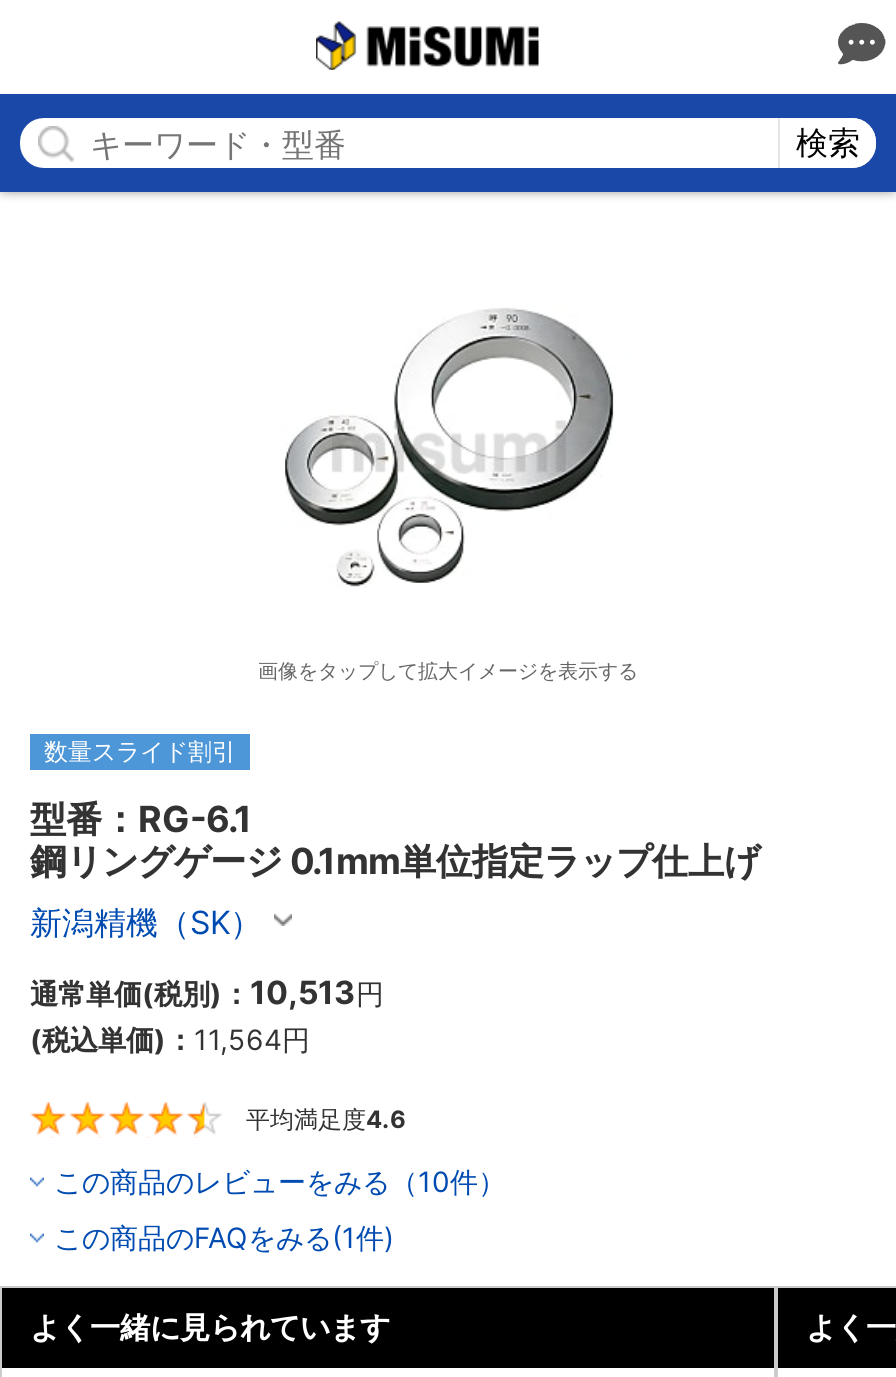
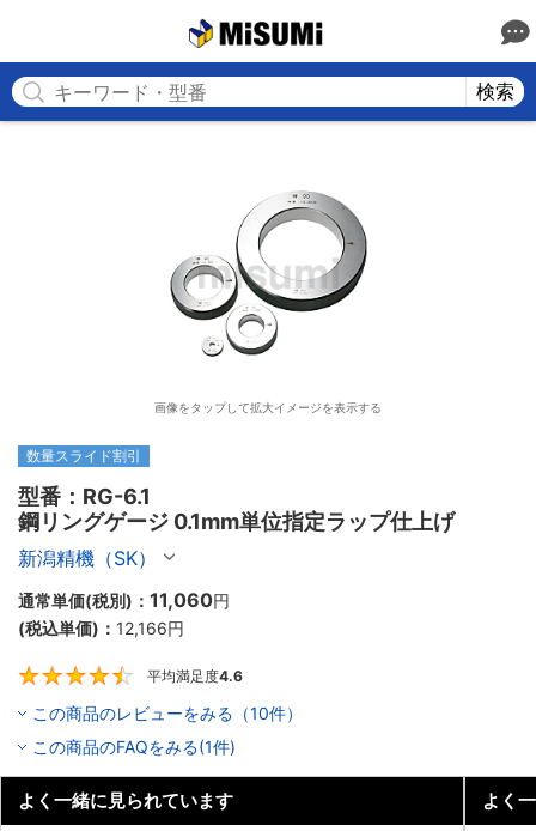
[30,972,384,1012] 通常単価(税別)：10,513円 -> [18,588,230,612] 通常単価(税別)：11,060円
[30,1022,310,1056] (税込単価)：11,564円 -> [18,618,184,638] (税込単価)：12,166円

